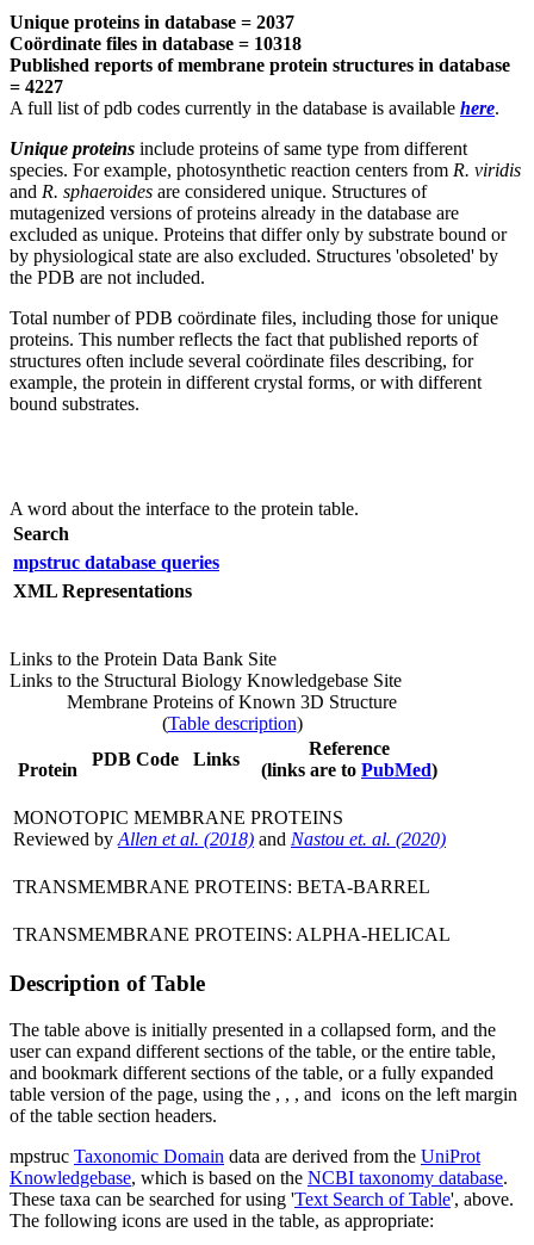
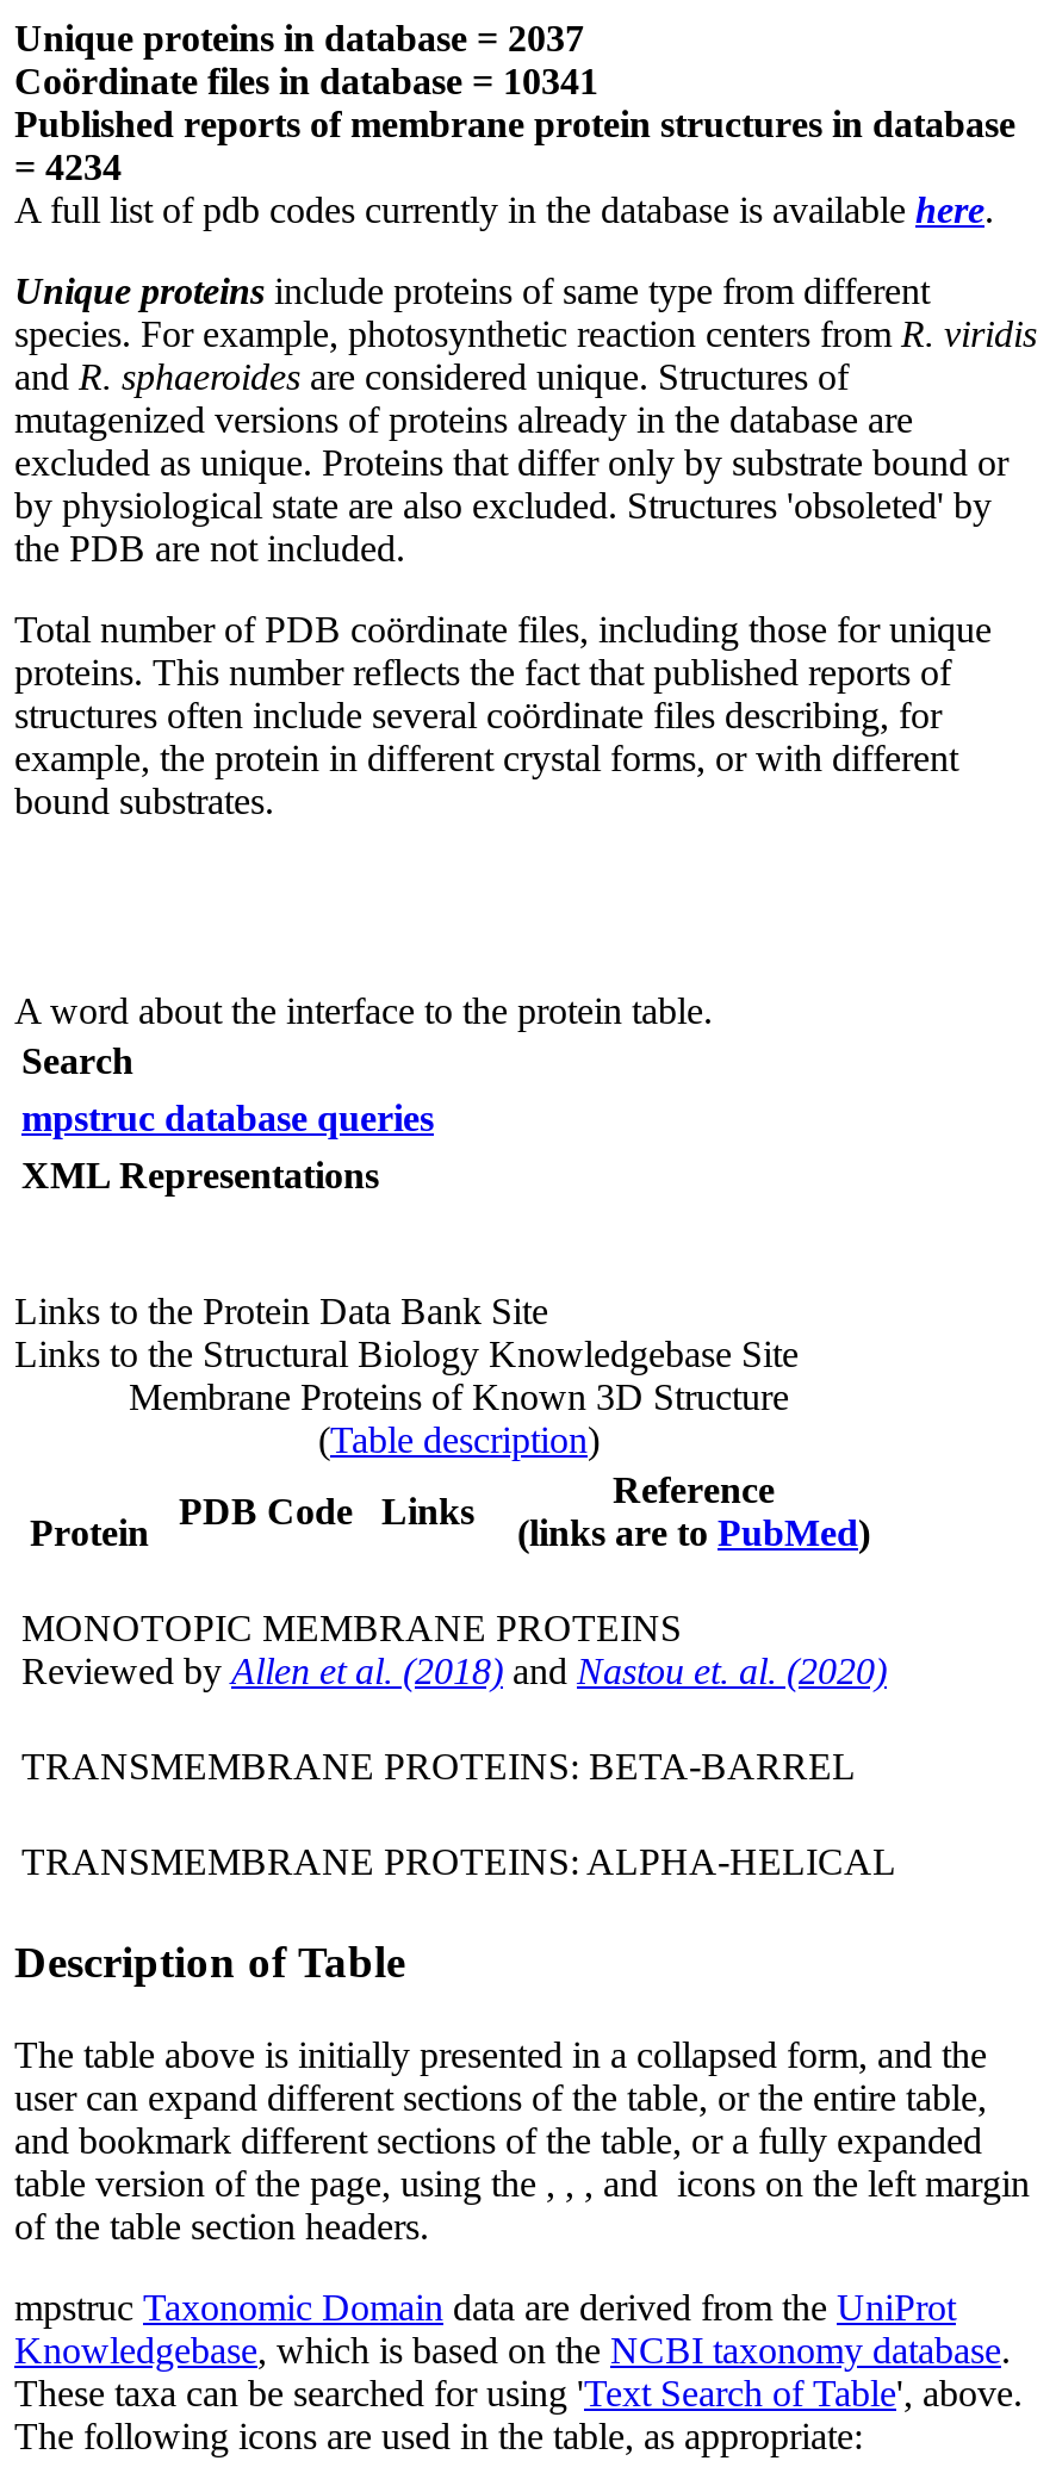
[10,33,302,53] Coördinate files in database = 10318 -> [14,62,598,102] Coördinate files in database = 10341
[10,76,63,96] = 4227 -> [14,148,122,188] = 4234

